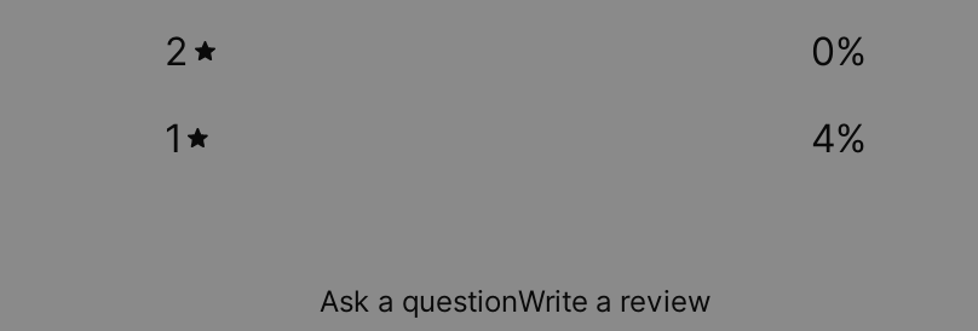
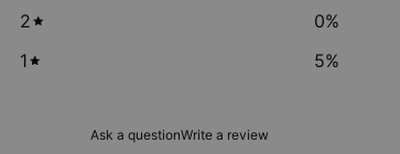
[811,113,867,161] 4% -> [314,49,339,71] 5%

